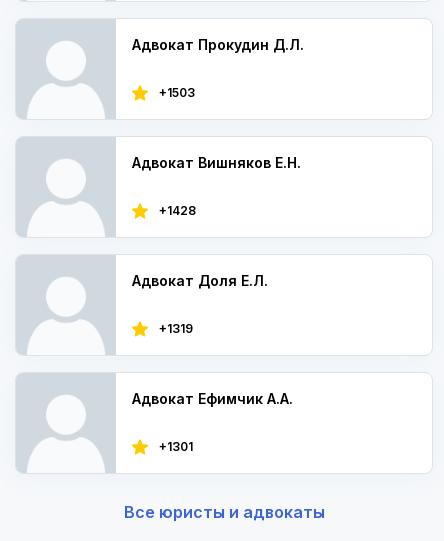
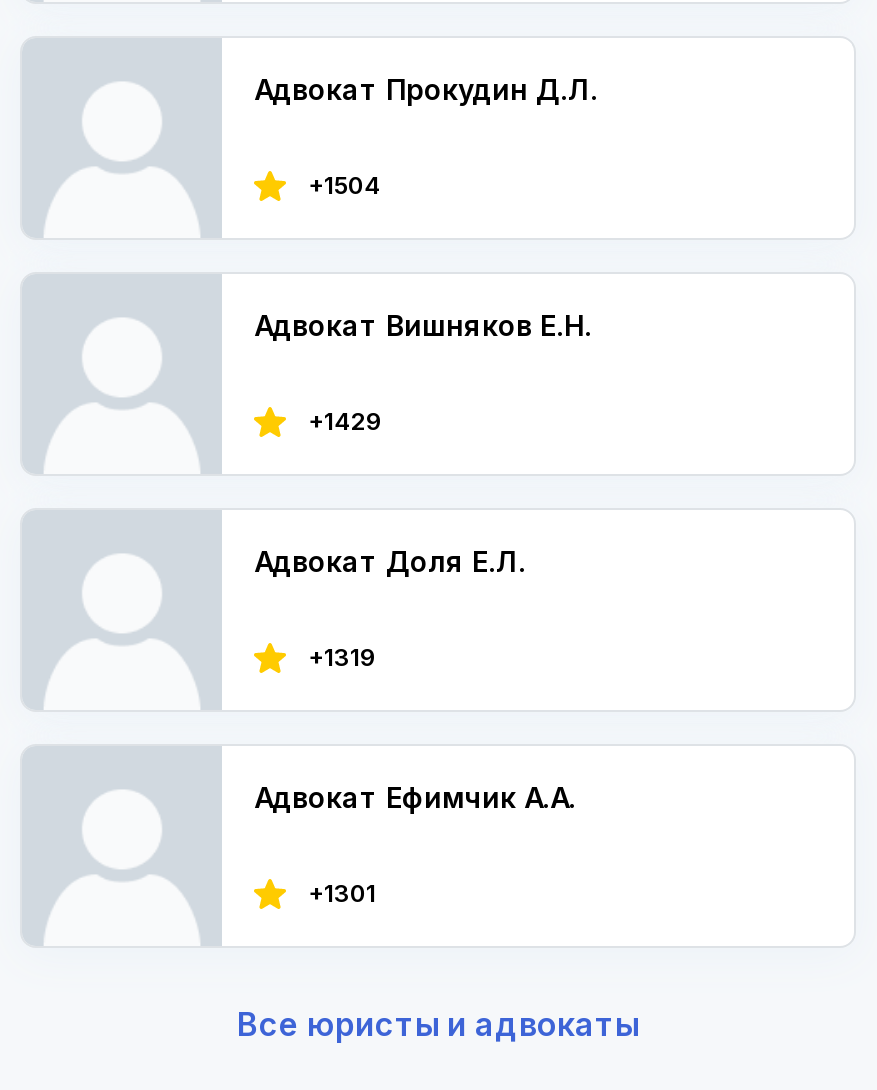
[156,84,195,99] +1503 -> [302,169,380,199] +1504
[156,202,196,217] +1428 -> [302,405,382,435] +1429

